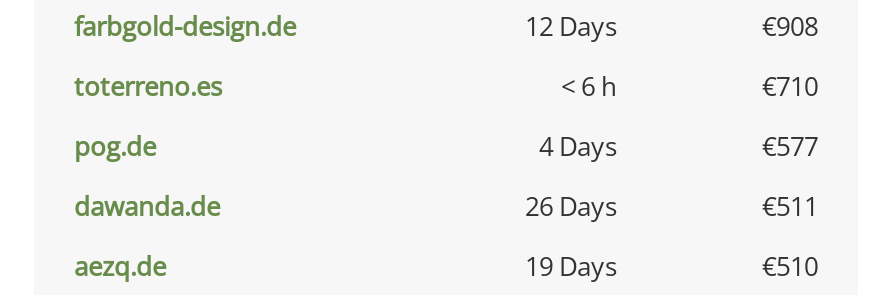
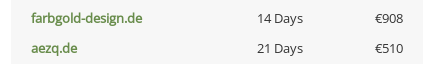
[525,8,617,44] 12 Days -> [256,9,302,27] 14 Days
[74,68,818,224] toterreno.es | < 6 h | €710 | pog.de | 4 Days | €577 | dawanda.de | 26 Days | €511 -> none
[525,248,617,284] 19 Days -> [256,39,302,57] 21 Days

